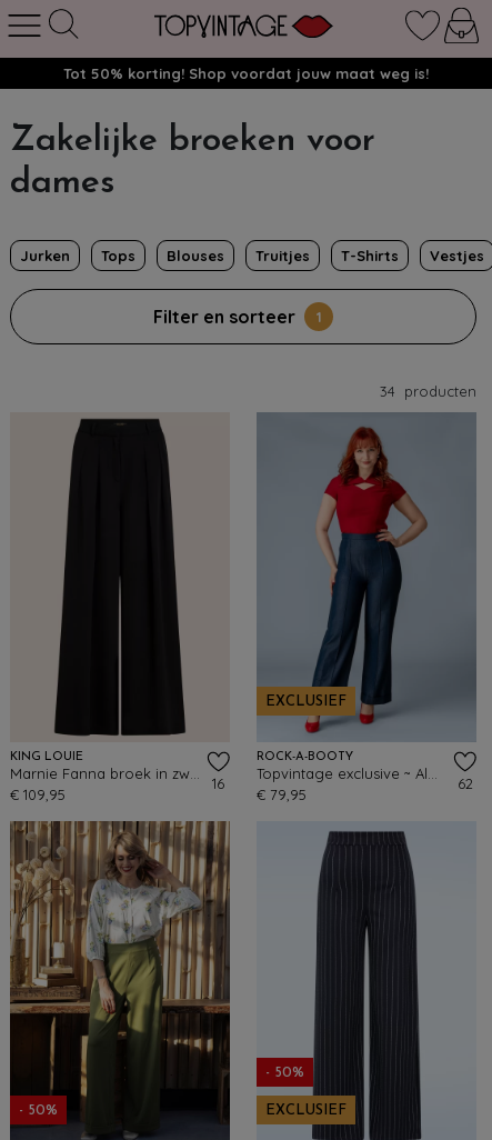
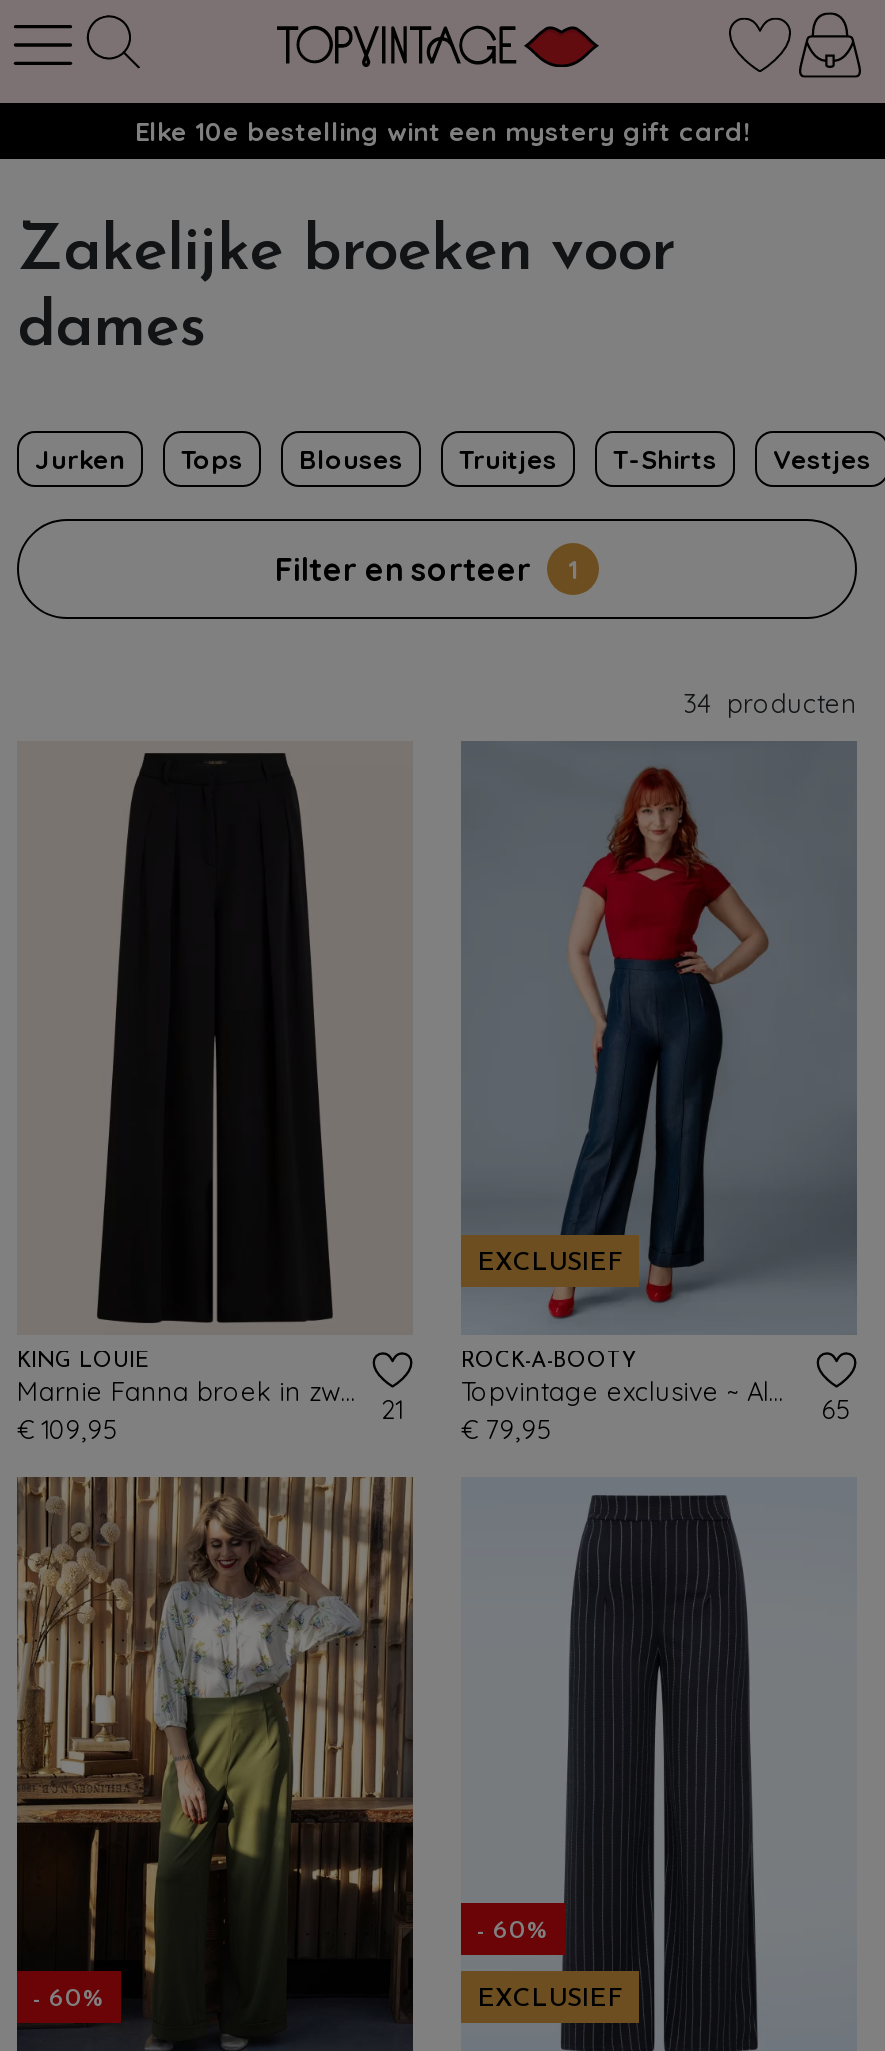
[63,64,429,82] Tot 50% korting! Shop voordat jouw maat weg is! -> [135,115,749,147] Elke 10e bestelling wint een mystery gift card!
[212,774,224,792] 16 -> [381,1393,403,1425] 21
[457,774,473,792] 62 -> [822,1393,850,1425] 65
[265,1066,304,1081] - 50% -> [477,1918,549,1944] - 60%
[19,1104,58,1119] - 50% -> [33,1986,105,2012] - 60%

